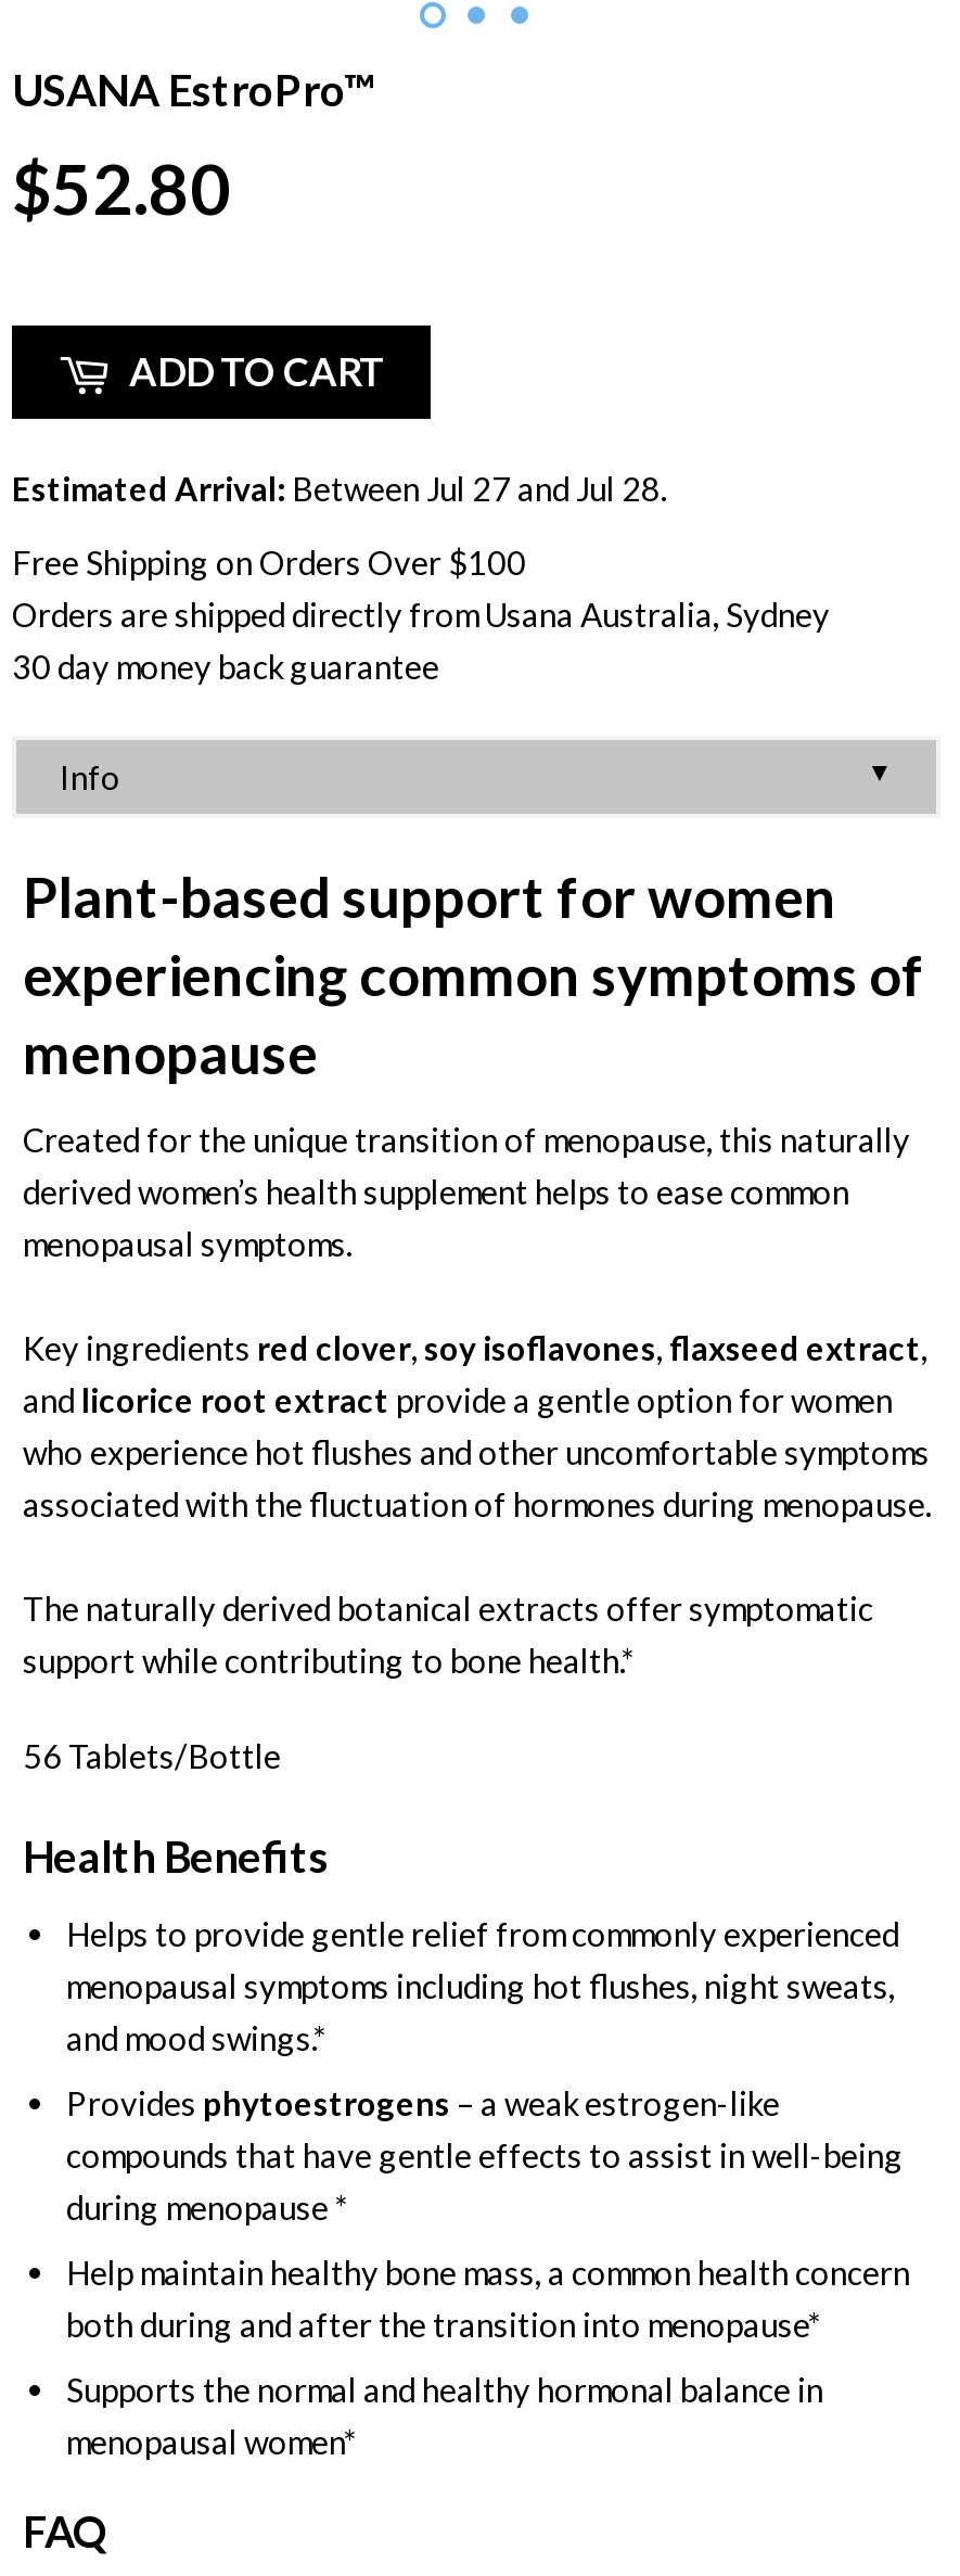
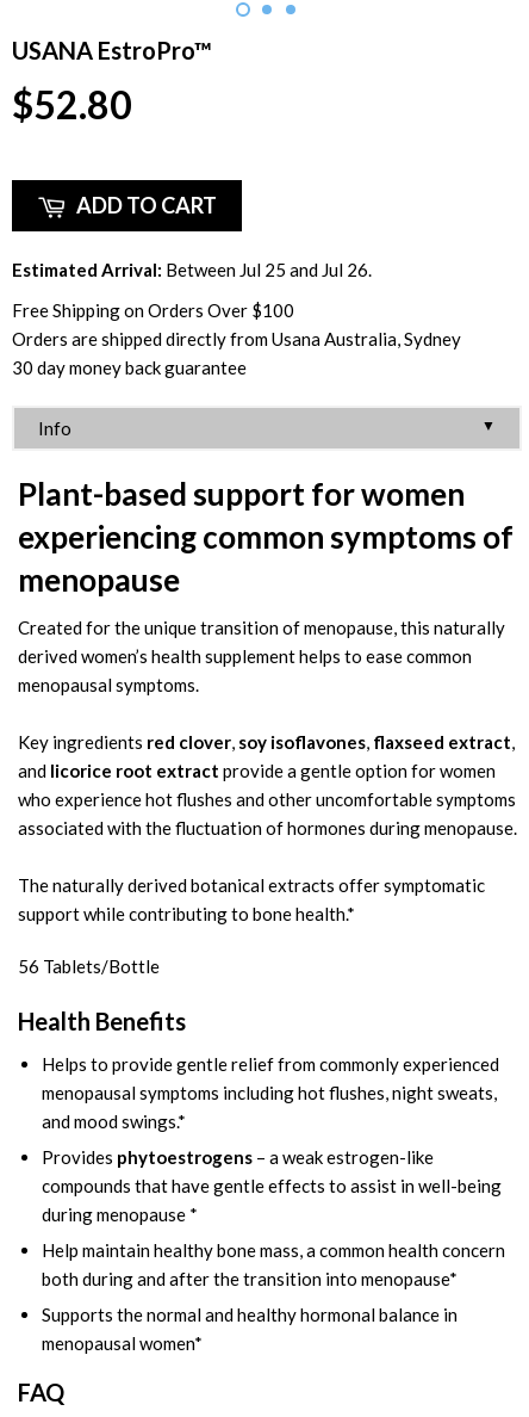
[12,469,667,508] Estimated Arrival: Between Jul 27 and Jul 28. -> [12,259,372,280] Estimated Arrival: Between Jul 25 and Jul 26.

